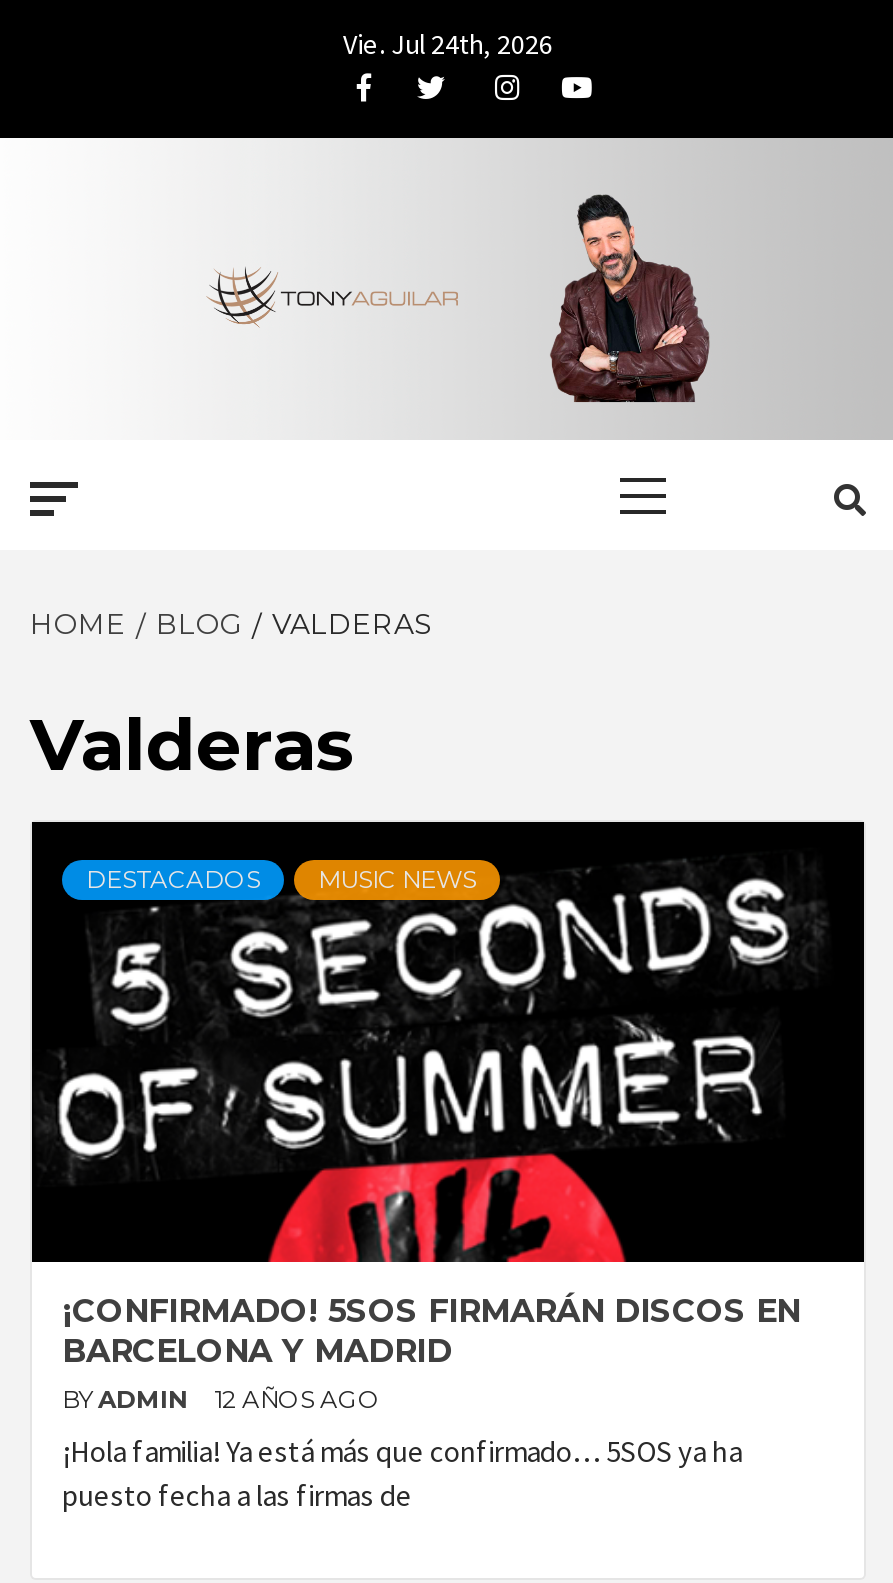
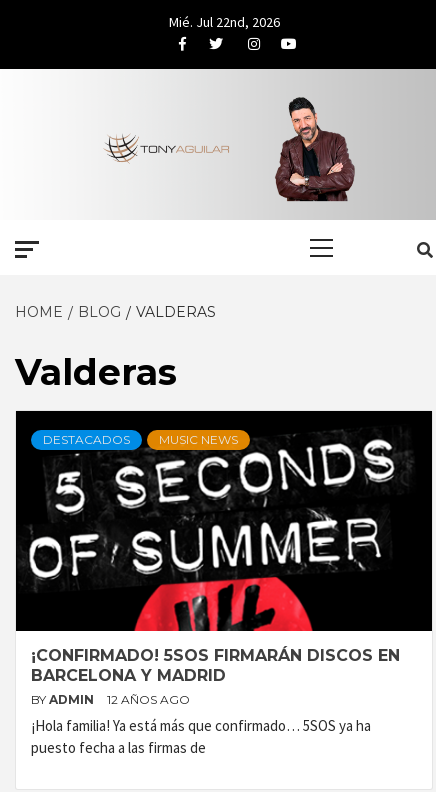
[343,26,553,62] Vie. Jul 24th, 2026 -> [168,13,279,31] Mié. Jul 22nd, 2026

